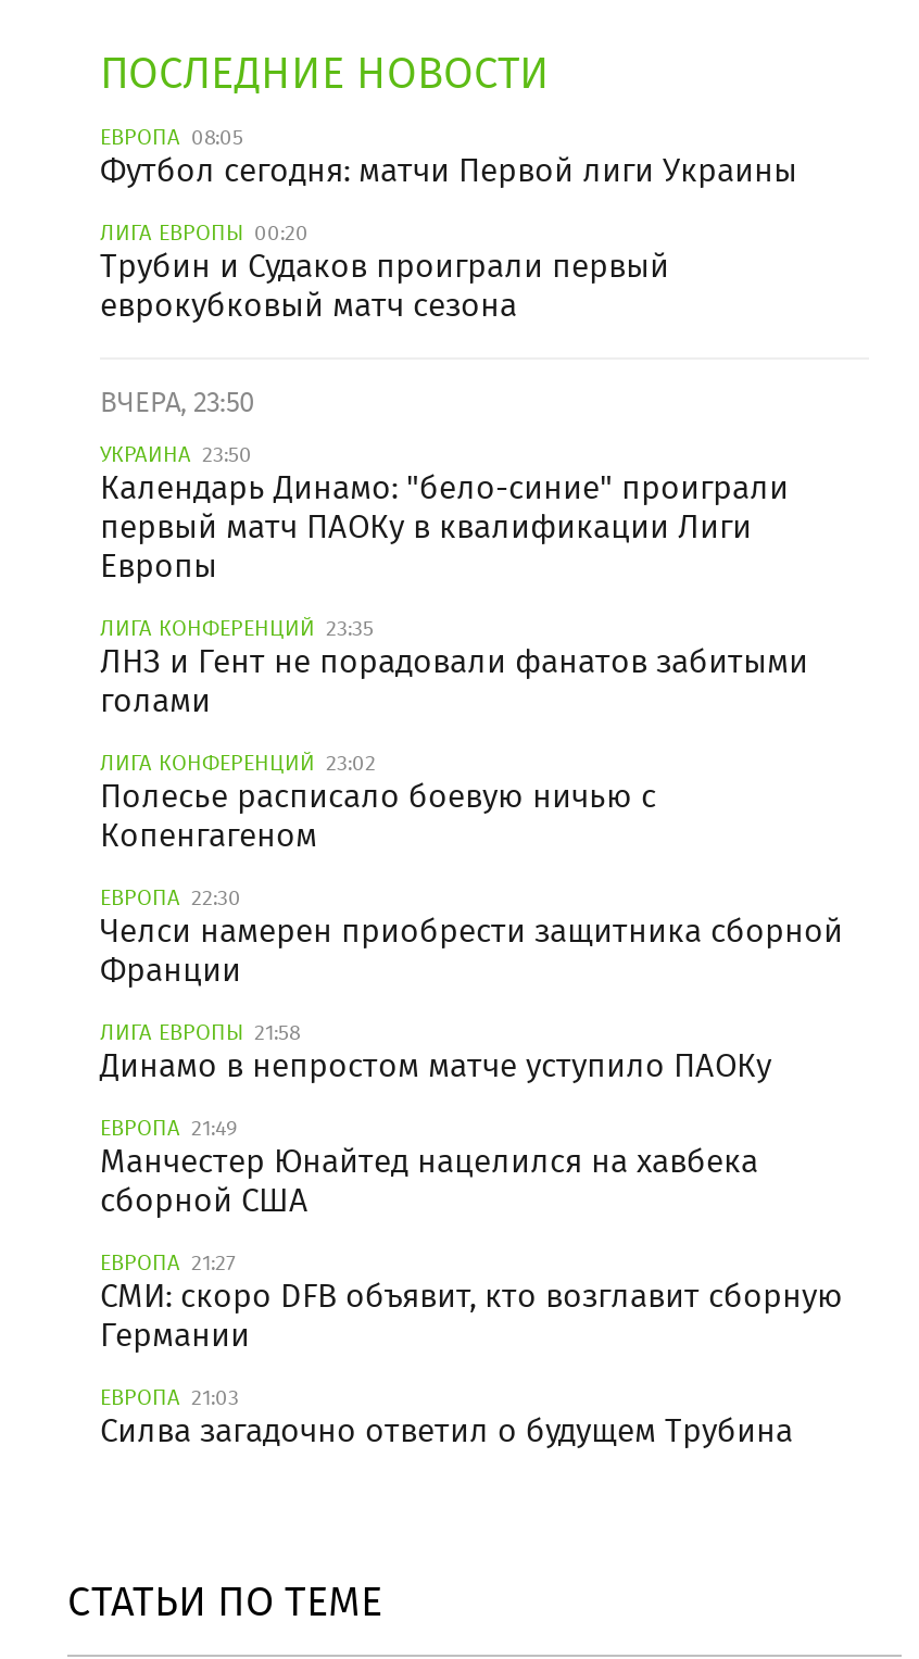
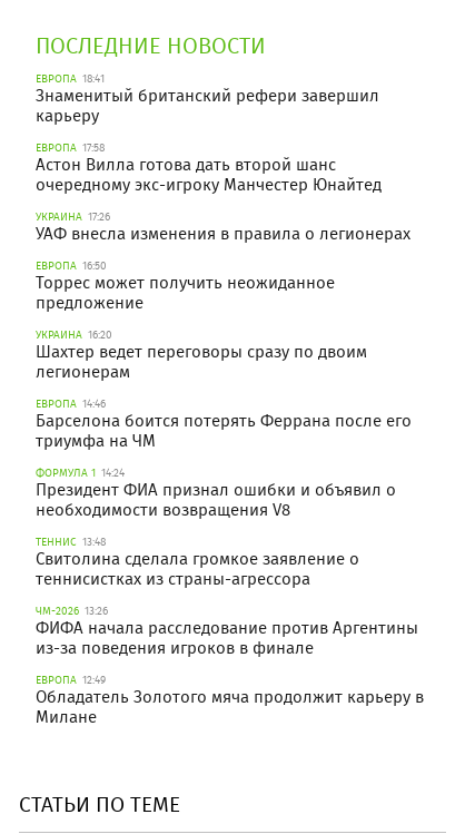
[100,121,797,195] ЕВРОПА 08:05 | Футбол сегодня: матчи Первой лиги Украины -> [36,70,379,128] ЕВРОПА 18:41 | Знаменитый британский рефери завершил | карьеру
[100,217,669,330] ЛИГА ЕВРОПЫ 00:20 | Трубин и Судаков проиграли первый | еврокубковый матч сезона -> [36,140,382,197] ЕВРОПА 17:58 | Астон Вилла готова дать второй шанс | очередному экс-игроку Манчестер Юнайтед
[100,382,789,591] ВЧЕРА, 23:50 | УКРАИНА 23:50 | Календарь Динамо: "бело-синие" проиграли | первый матч ПАОКу в квалификации Лиги | Европы -> [36,209,410,246] УКРАИНА 17:26 | УАФ внесла изменения в правила о легионерах
[100,612,808,725] ЛИГА КОНФЕРЕНЦИЙ 23:35 | ЛНЗ и Гент не порадовали фанатов забитыми | голами -> [36,258,335,315] ЕВРОПА 16:50 | Торрес может получить неожиданное | предложение
[100,747,656,860] ЛИГА КОНФЕРЕНЦИЙ 23:02 | Полесье расписало боевую ничью с | Копенгагеном -> [36,327,367,384] УКРАИНА 16:20 | Шахтер ведет переговоры сразу по двоим | легионерам
[100,882,843,995] ЕВРОПА 22:30 | Челси намерен приобрести защитника сборной | Франции -> [36,396,412,454] ЕВРОПА 14:46 | Барселона боится потерять Феррана после его | триумфа на ЧМ
[100,1016,771,1090] ЛИГА ЕВРОПЫ 21:58 | Динамо в непростом матче уступило ПАОКу -> [36,465,396,523] ФОРМУЛА 1 14:24 | Президент ФИА признал ошибки и объявил о | необходимости возвращения V8
[100,1112,758,1225] ЕВРОПА 21:49 | Манчестер Юнайтед нацелился на хавбека | сборной США -> [36,534,359,592] ТЕННИС 13:48 | Свитолина сделала громкое заявление о | теннисистках из страны-агрессора
[100,1247,843,1360] ЕВРОПА 21:27 | СМИ: скоро DFB объявит, кто возглавит сборную | Германии -> [36,603,418,661] ЧМ-2026 13:26 | ФИФА начала расследование против Аргентины | из-за поведения игроков в финале
[100,1382,793,1455] ЕВРОПА 21:03 | Силва загадочно ответил о будущем Трубина -> [36,672,424,730] ЕВРОПА 12:49 | Обладатель Золотого мяча продолжит карьеру в | Милане

